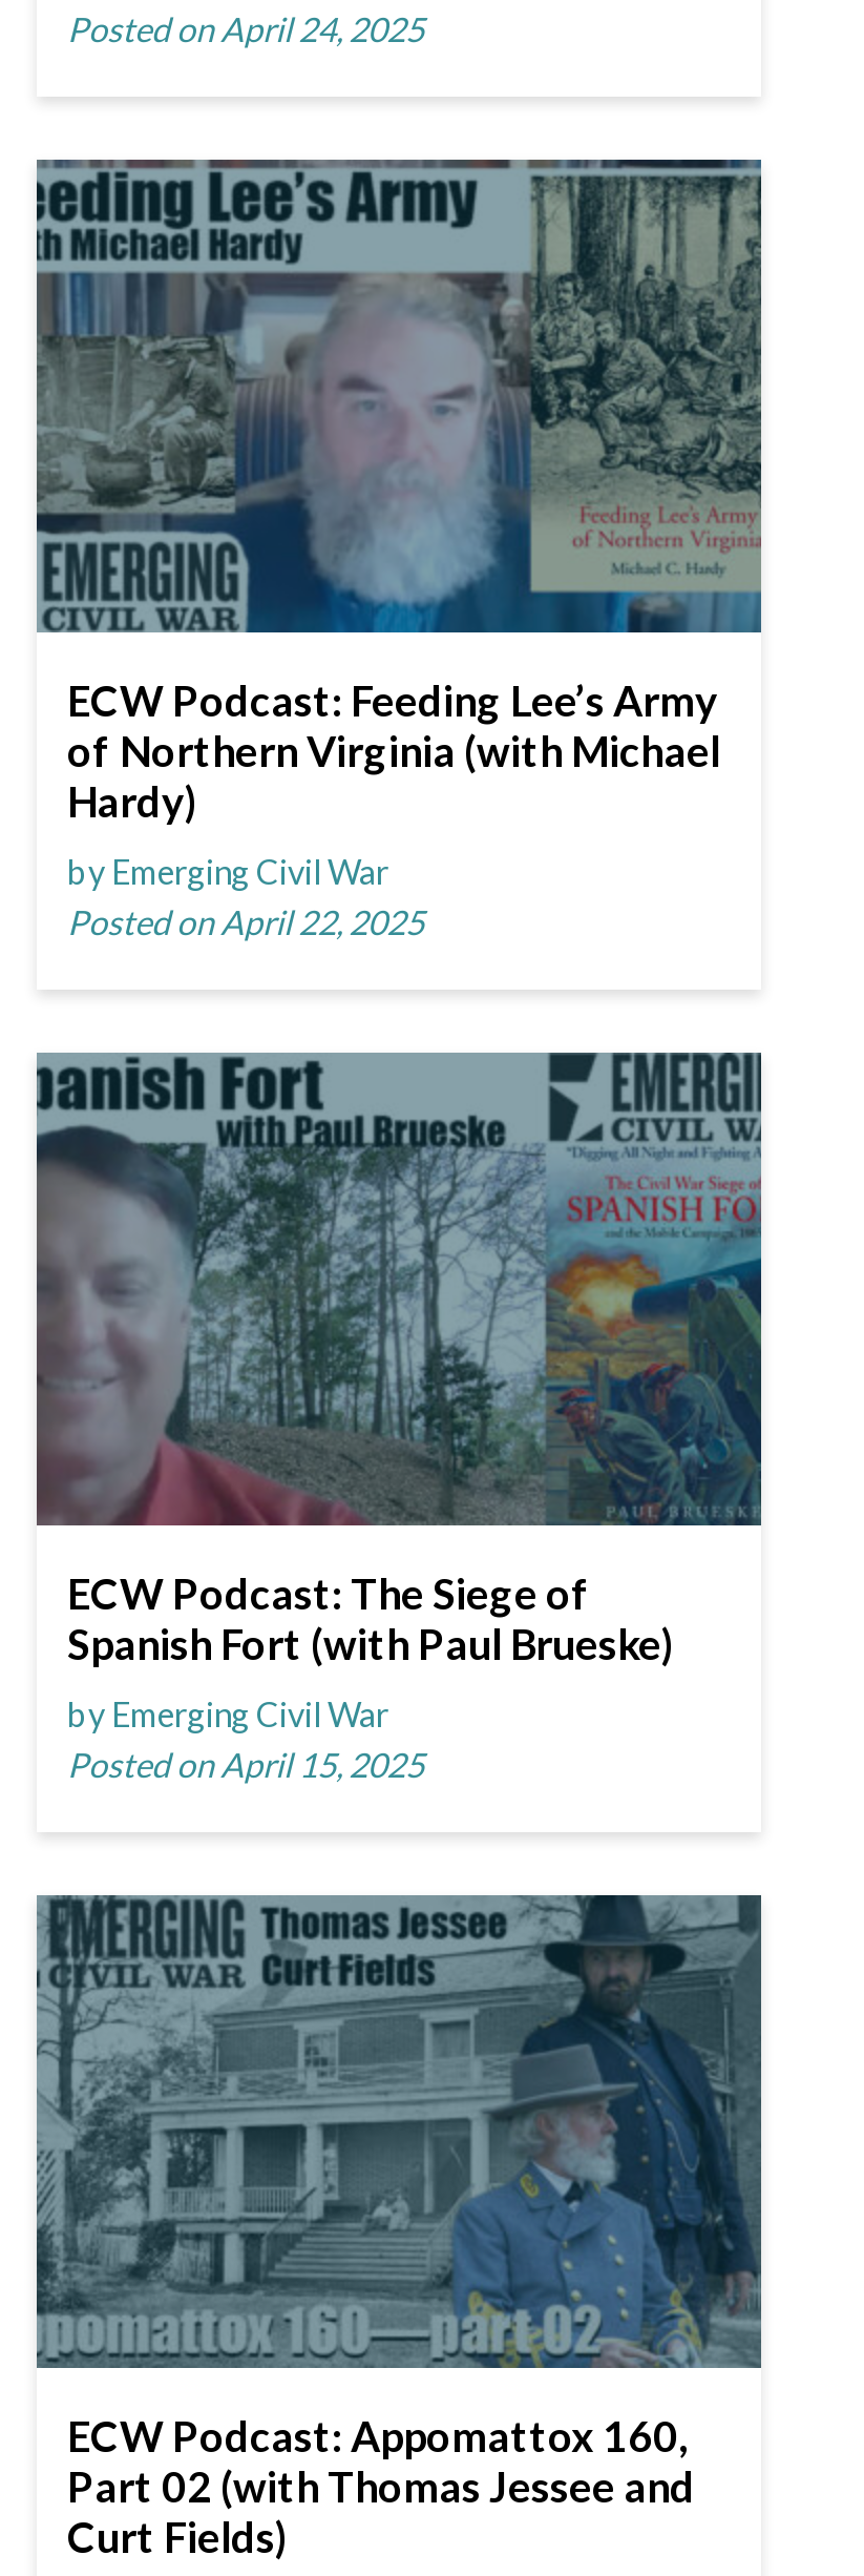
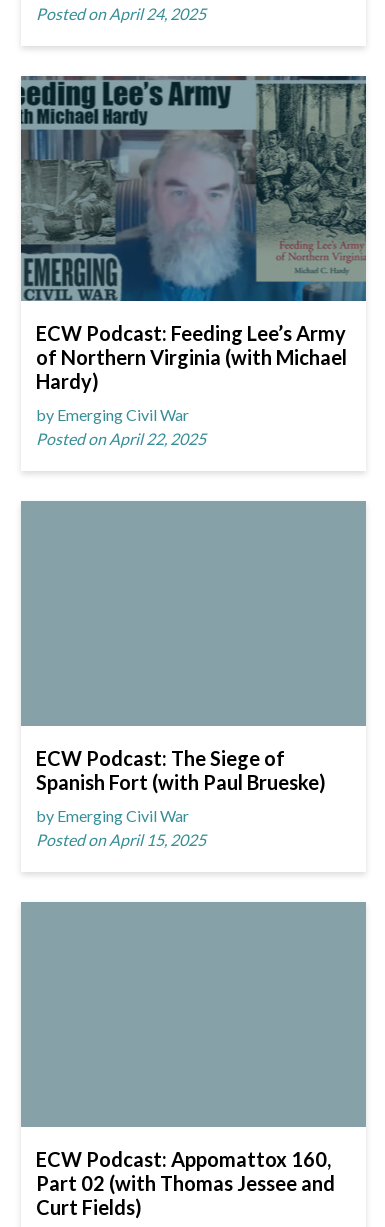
[37,1053,761,1528] [image] -> none
[37,1895,761,2368] [image] -> none

